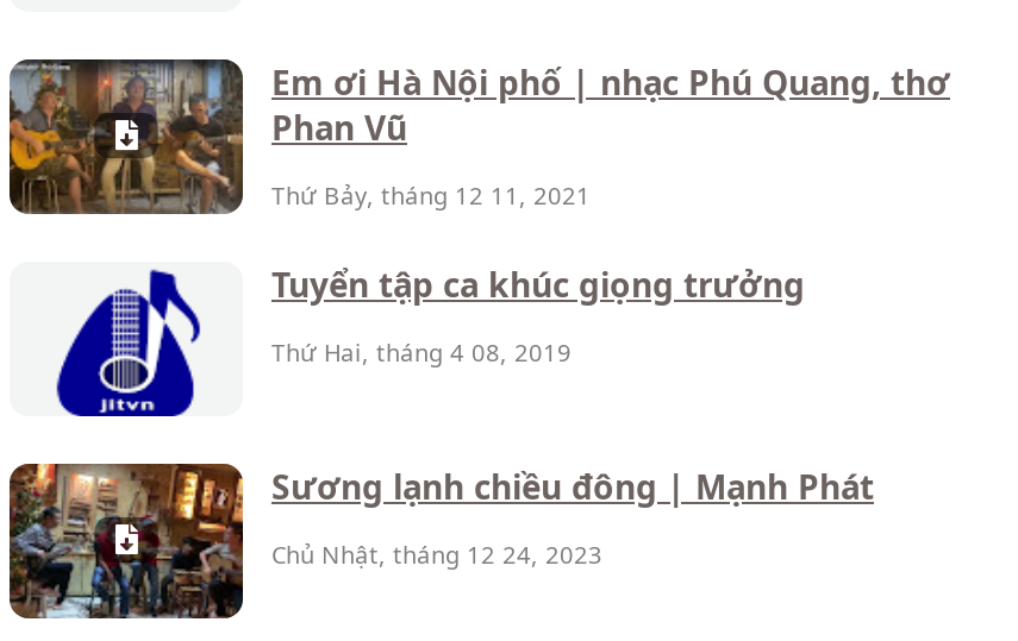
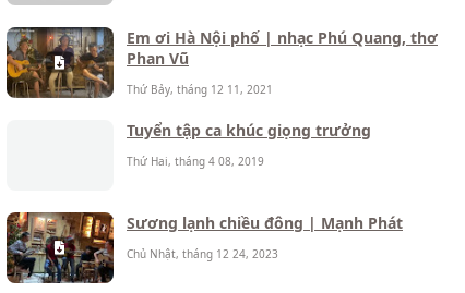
[55,269,202,419] [image] -> none

